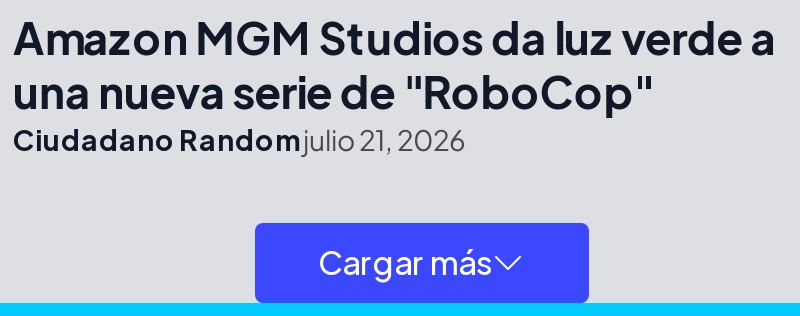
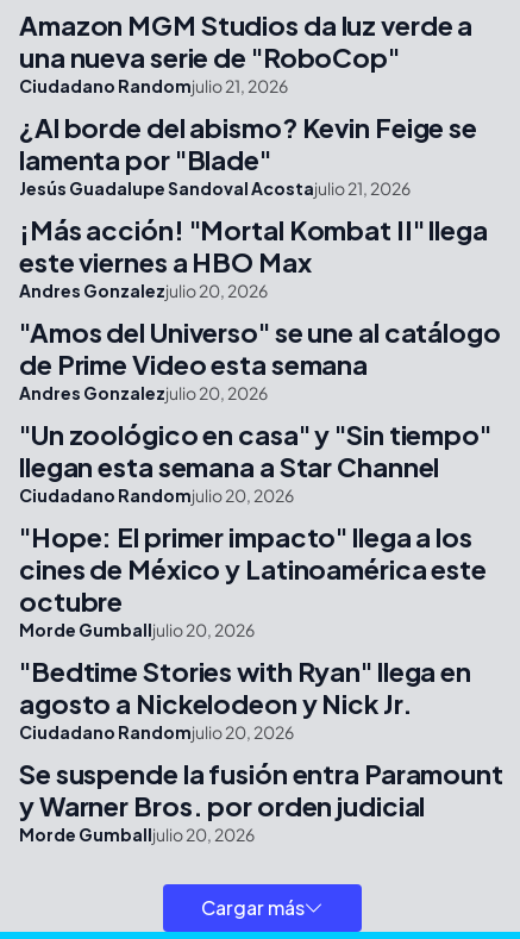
none -> [19,111,503,845] ¿Al borde del abismo? Kevin Feige se | lamenta por "Blade" | Jesús Guadalupe Sandoval Acostajulio 21, 2026 | ¡Más acción! "Mortal Kombat II" llega | este viernes a HBO Max | Andres Gonzalezjulio 20, 2026 | "Amos del Universo" se une al catálogo | de Prime Video esta semana | Andres Gonzalezjulio 20, 2026 | "Un zoológico en casa" y "Sin tiempo" | llegan esta semana a Star Channel | Ciudadano Randomjulio 20, 2026 | "Hope: El primer impacto" llega a los | cines de México y Latinoamérica este | octubre | Morde Gumballjulio 20, 2026 | "Bedtime Stories with Ryan" llega en | agosto a Nickelodeon y Nick Jr. | Ciudadano Randomjulio 20, 2026 | Se suspende la fusión entra Paramount | y Warner Bros. por orden judicial | Morde Gumballjulio 20, 2026

